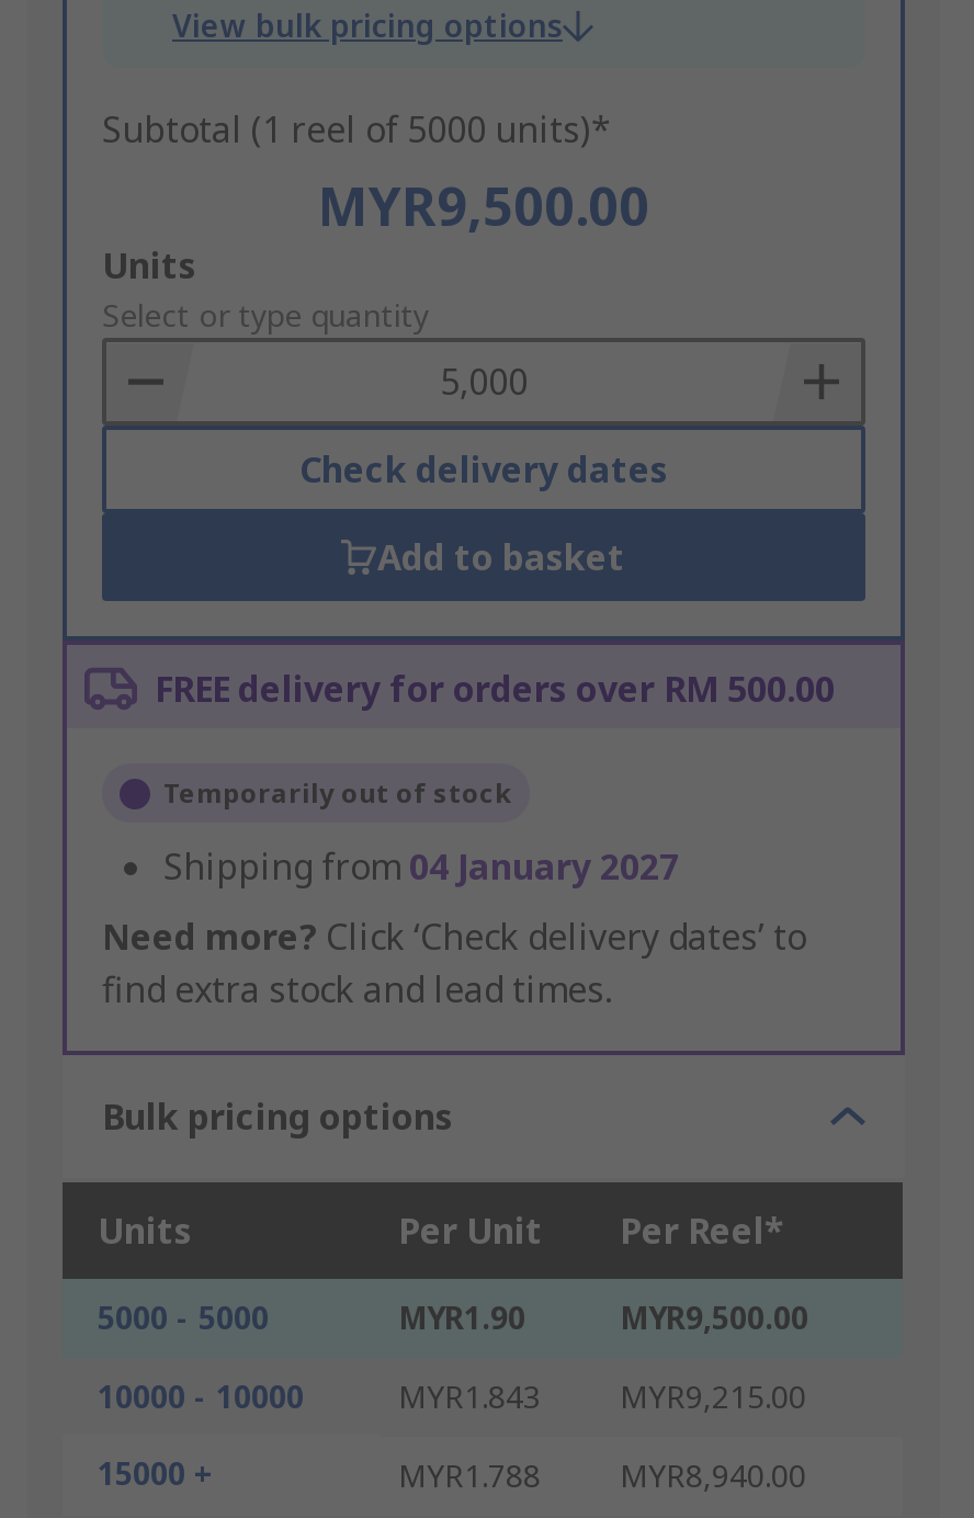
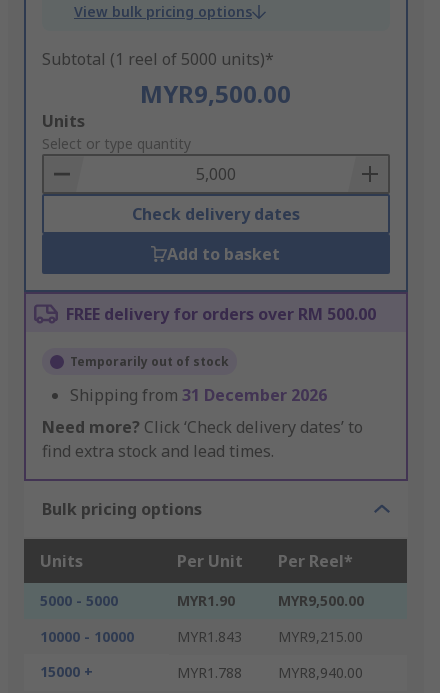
[163,843,679,892] Shipping from 04 January 2027 -> [70,384,327,406] Shipping from 31 December 2026

